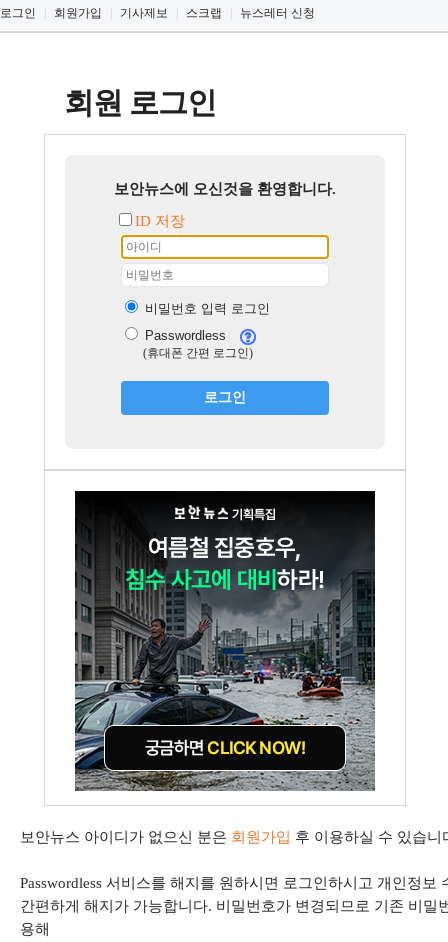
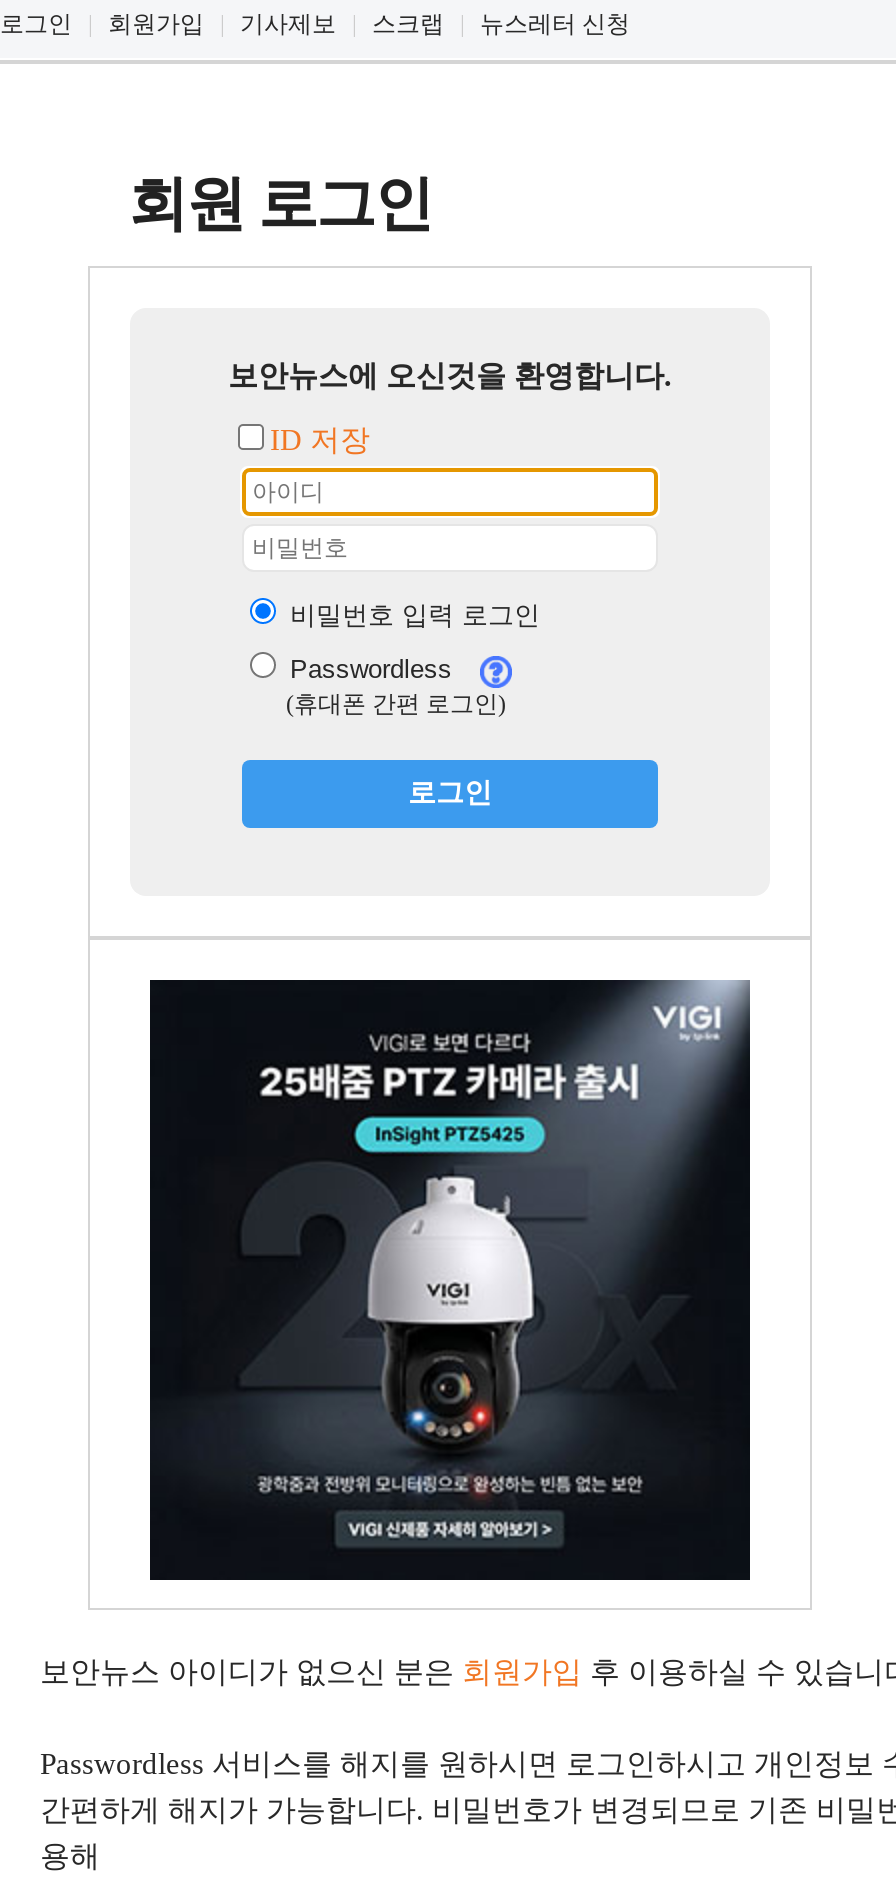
[74,490,375,792] [image] -> [148,978,752,1582] [image]

